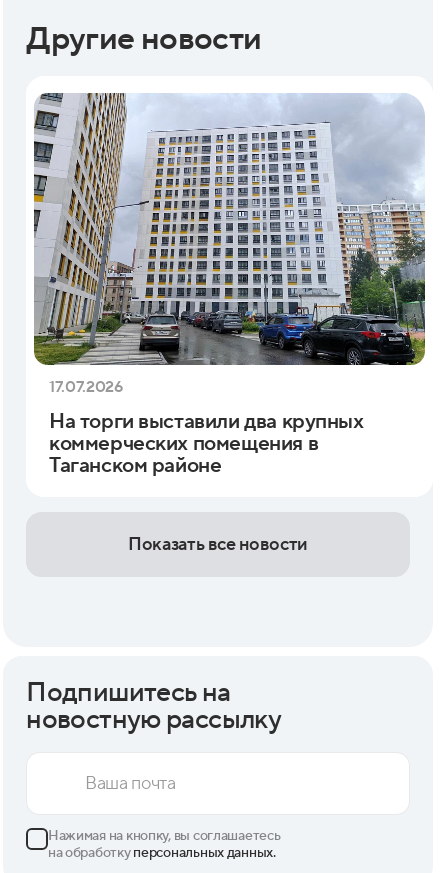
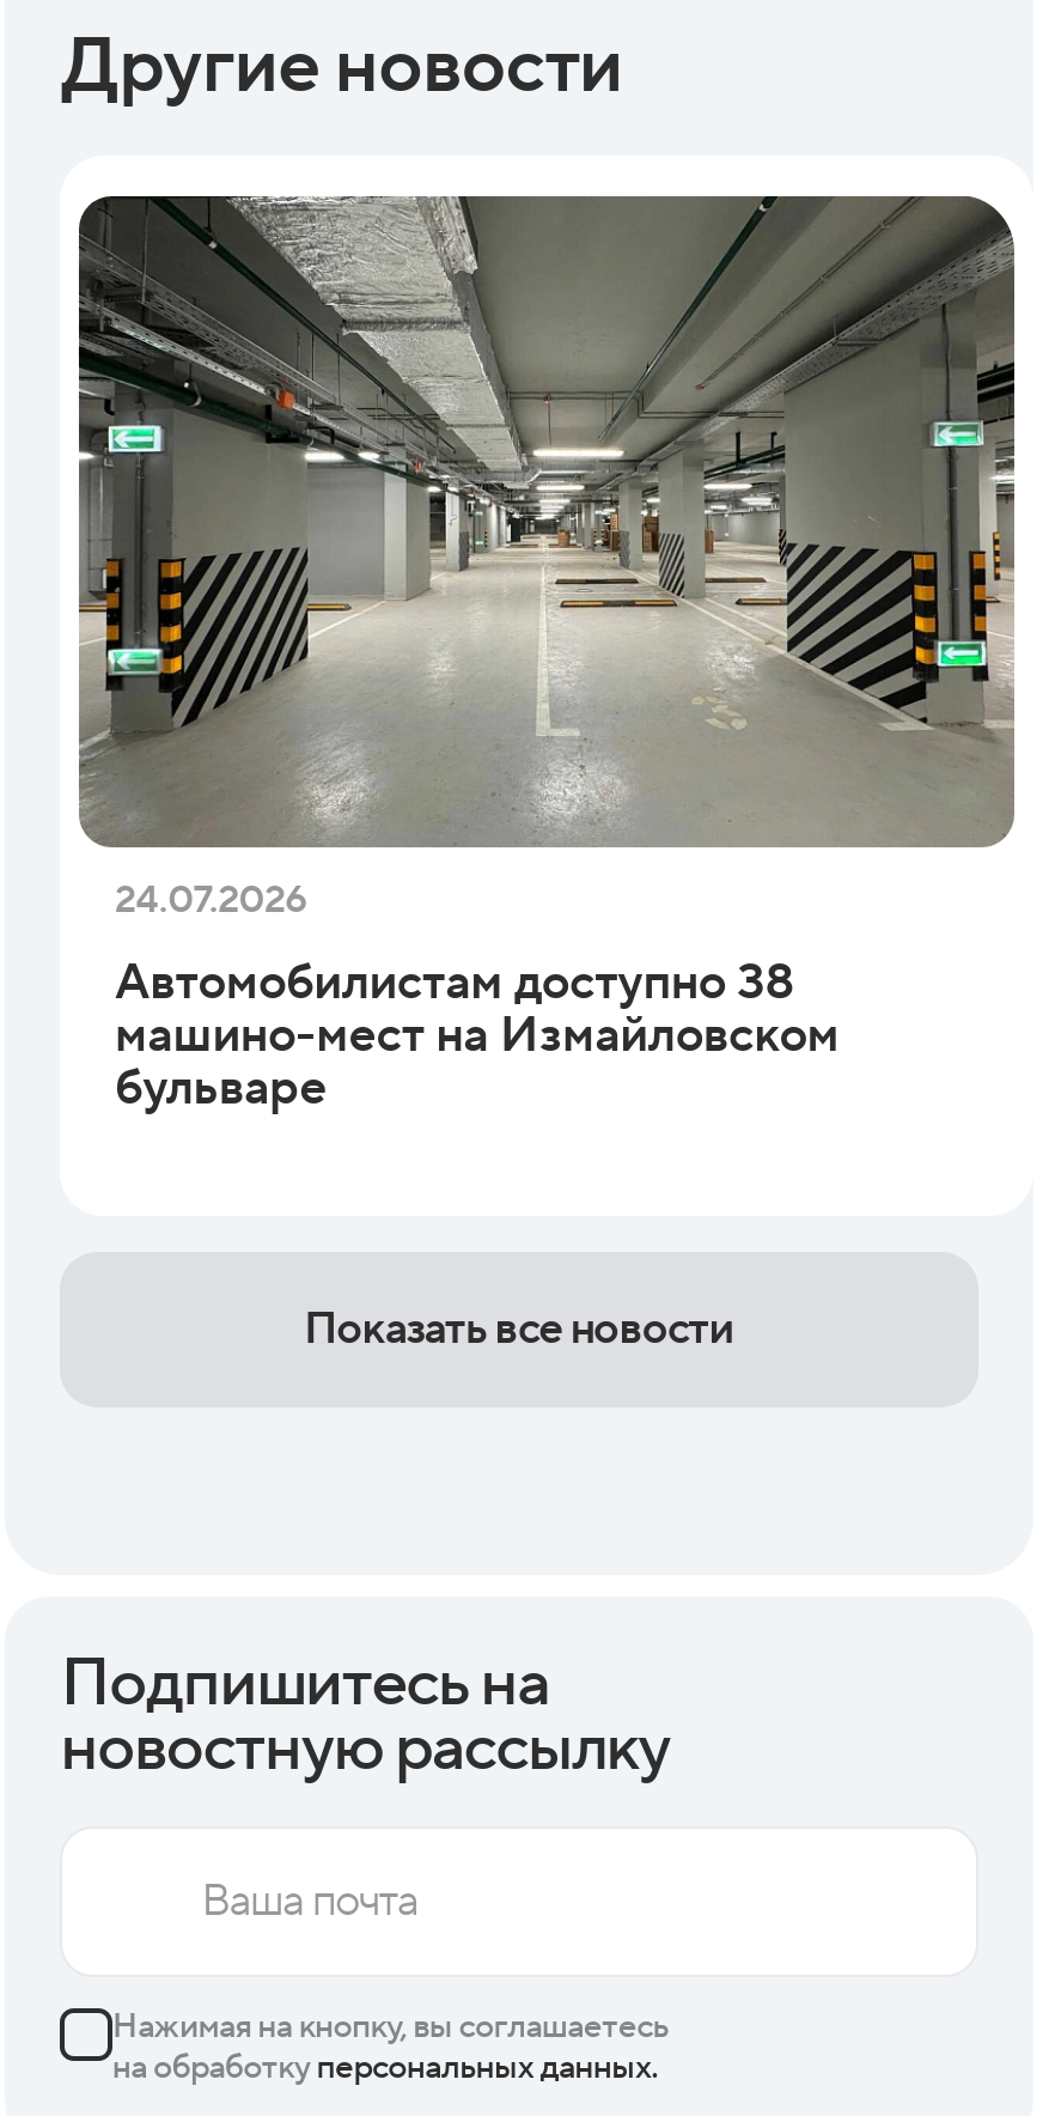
[33,92,425,479] [image] | 17.07.2026 | На торги выставили два крупных | коммерческих помещения в | Таганском районе -> [77,194,1017,1120] [image] | 24.07.2026 | Автомобилистам доступно 38 | машино-мест на Измайловском | бульваре

